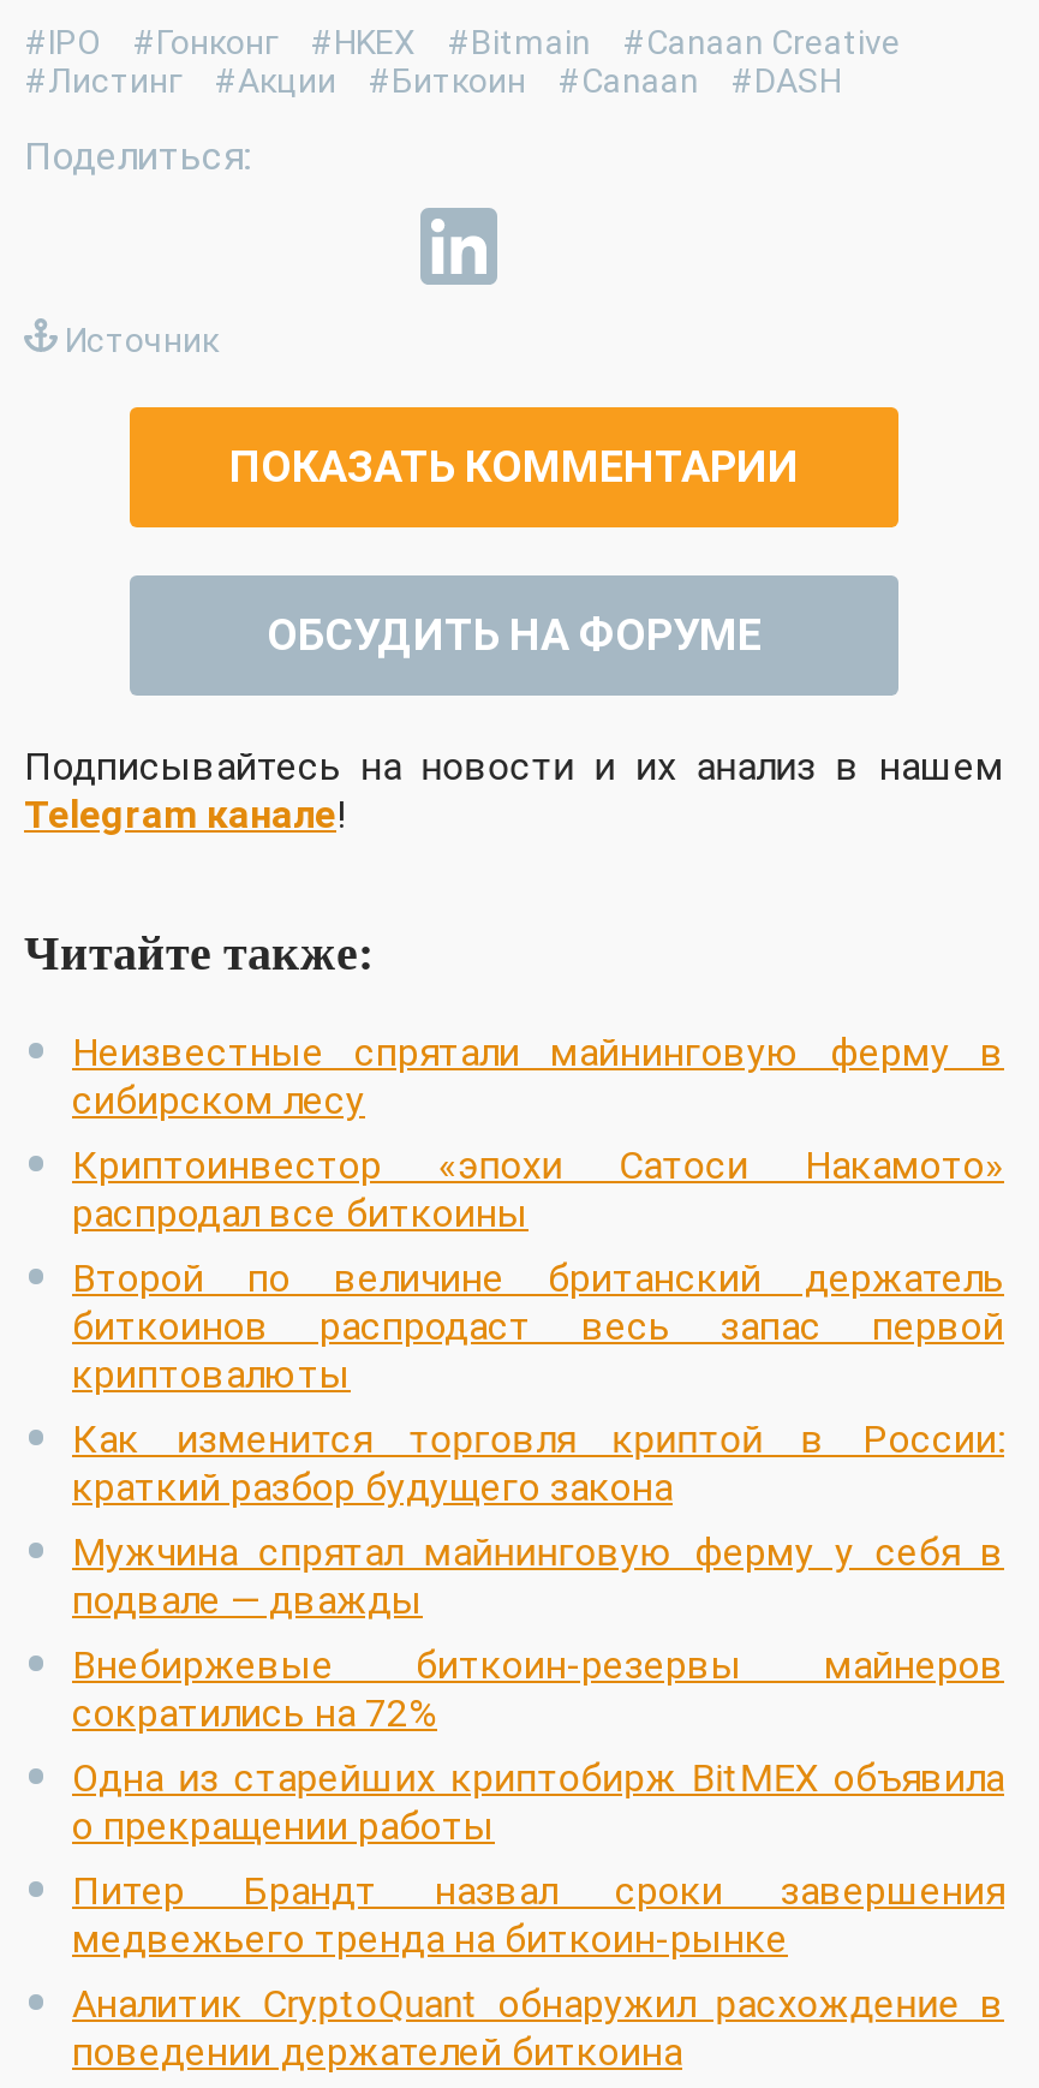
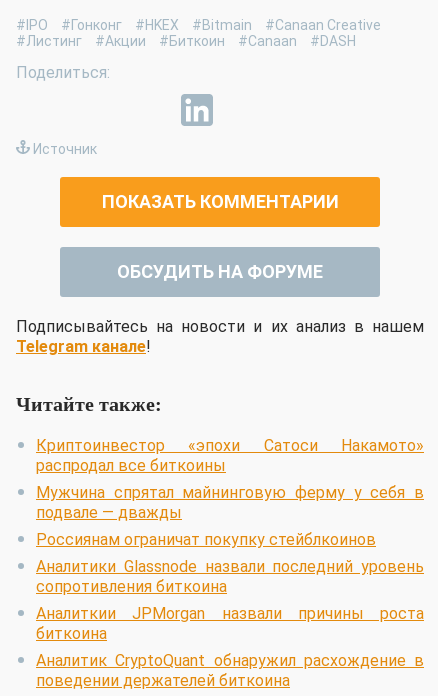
[72,1031,1004,1124] Неизвестные спрятали майнинговую ферму в | сибирском лесу -> none
[72,1256,1004,1511] Второй по величине британский держатель | биткоинов распродаст весь запас первой | криптовалюты | Как изменится торговля криптой в России: | краткий разбор будущего закона -> none
[72,1643,1004,1963] Внебиржевые биткоин-резервы майнеров | сократились на 72% | Одна из старейших криптобирж BitMEX объявила | о прекращении работы | Питер Брандт назвал сроки завершения | медвежьего тренда на биткоин-рынке -> [36,530,424,643] Россиянам ограничат покупку стейблкоинов | Аналитики Glassnode назвали последний уровень | сопротивления биткоина | Аналиткии JPMorgan назвали причины роста | биткоина

